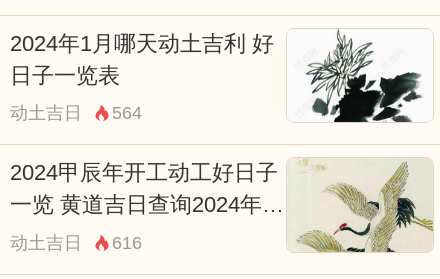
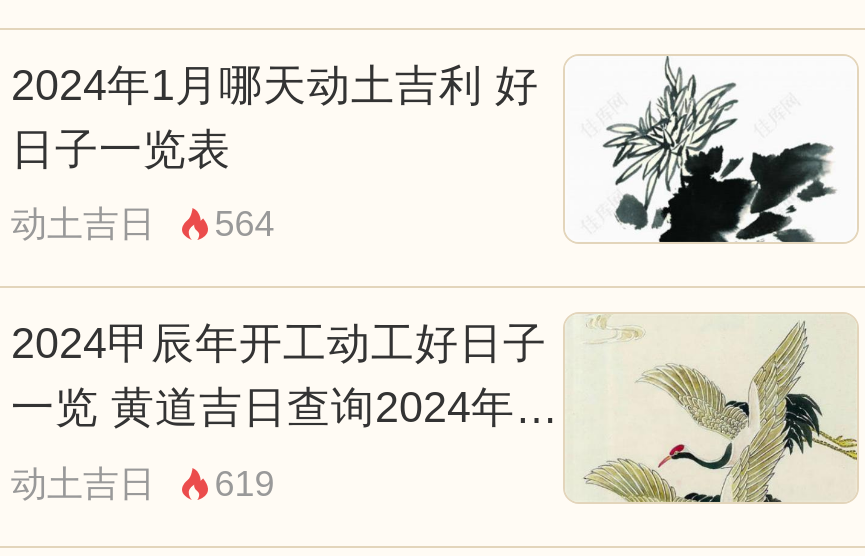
[112,233,142,253] 616 -> [215,464,275,504] 619

